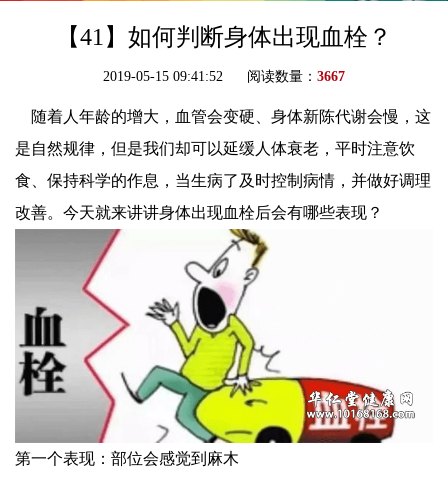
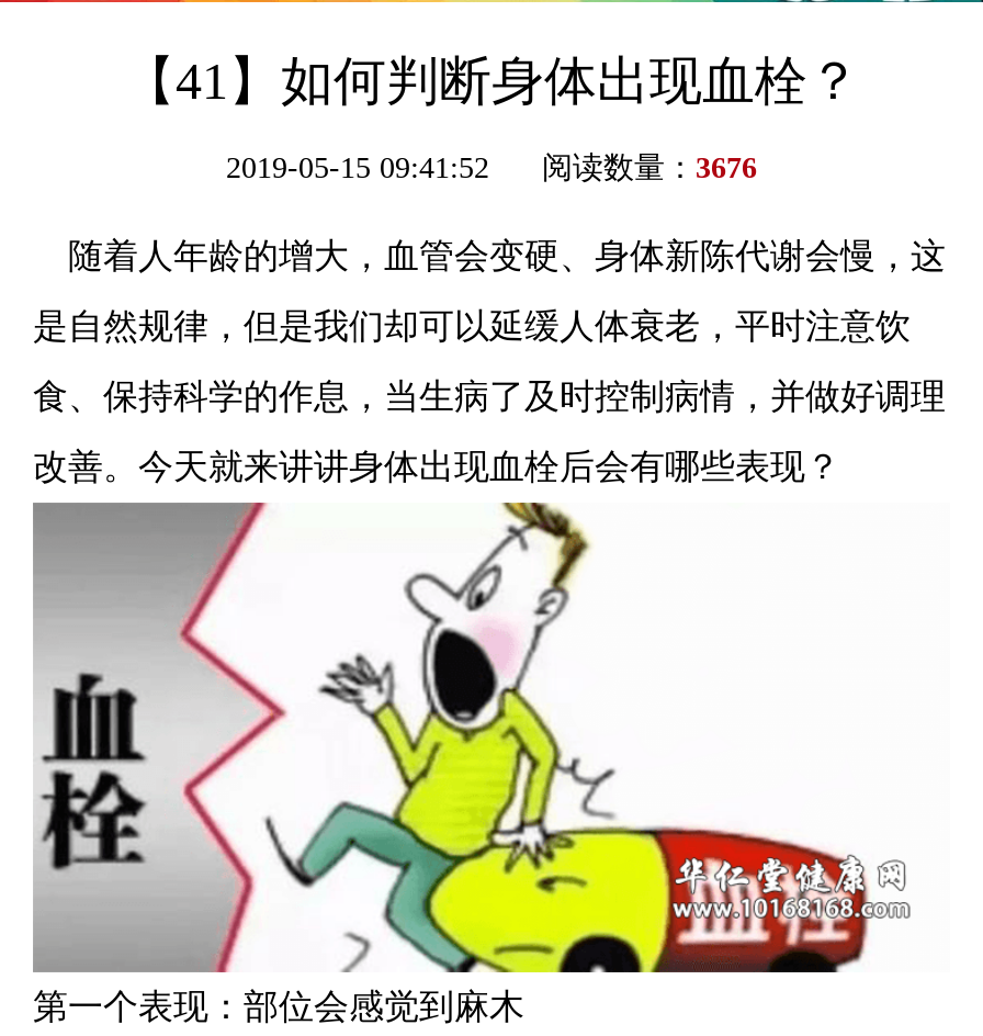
[103,69,345,84] 2019-05-15 09:41:52 阅读数量：3667 -> [226,152,757,185] 2019-05-15 09:41:52 阅读数量：3676

